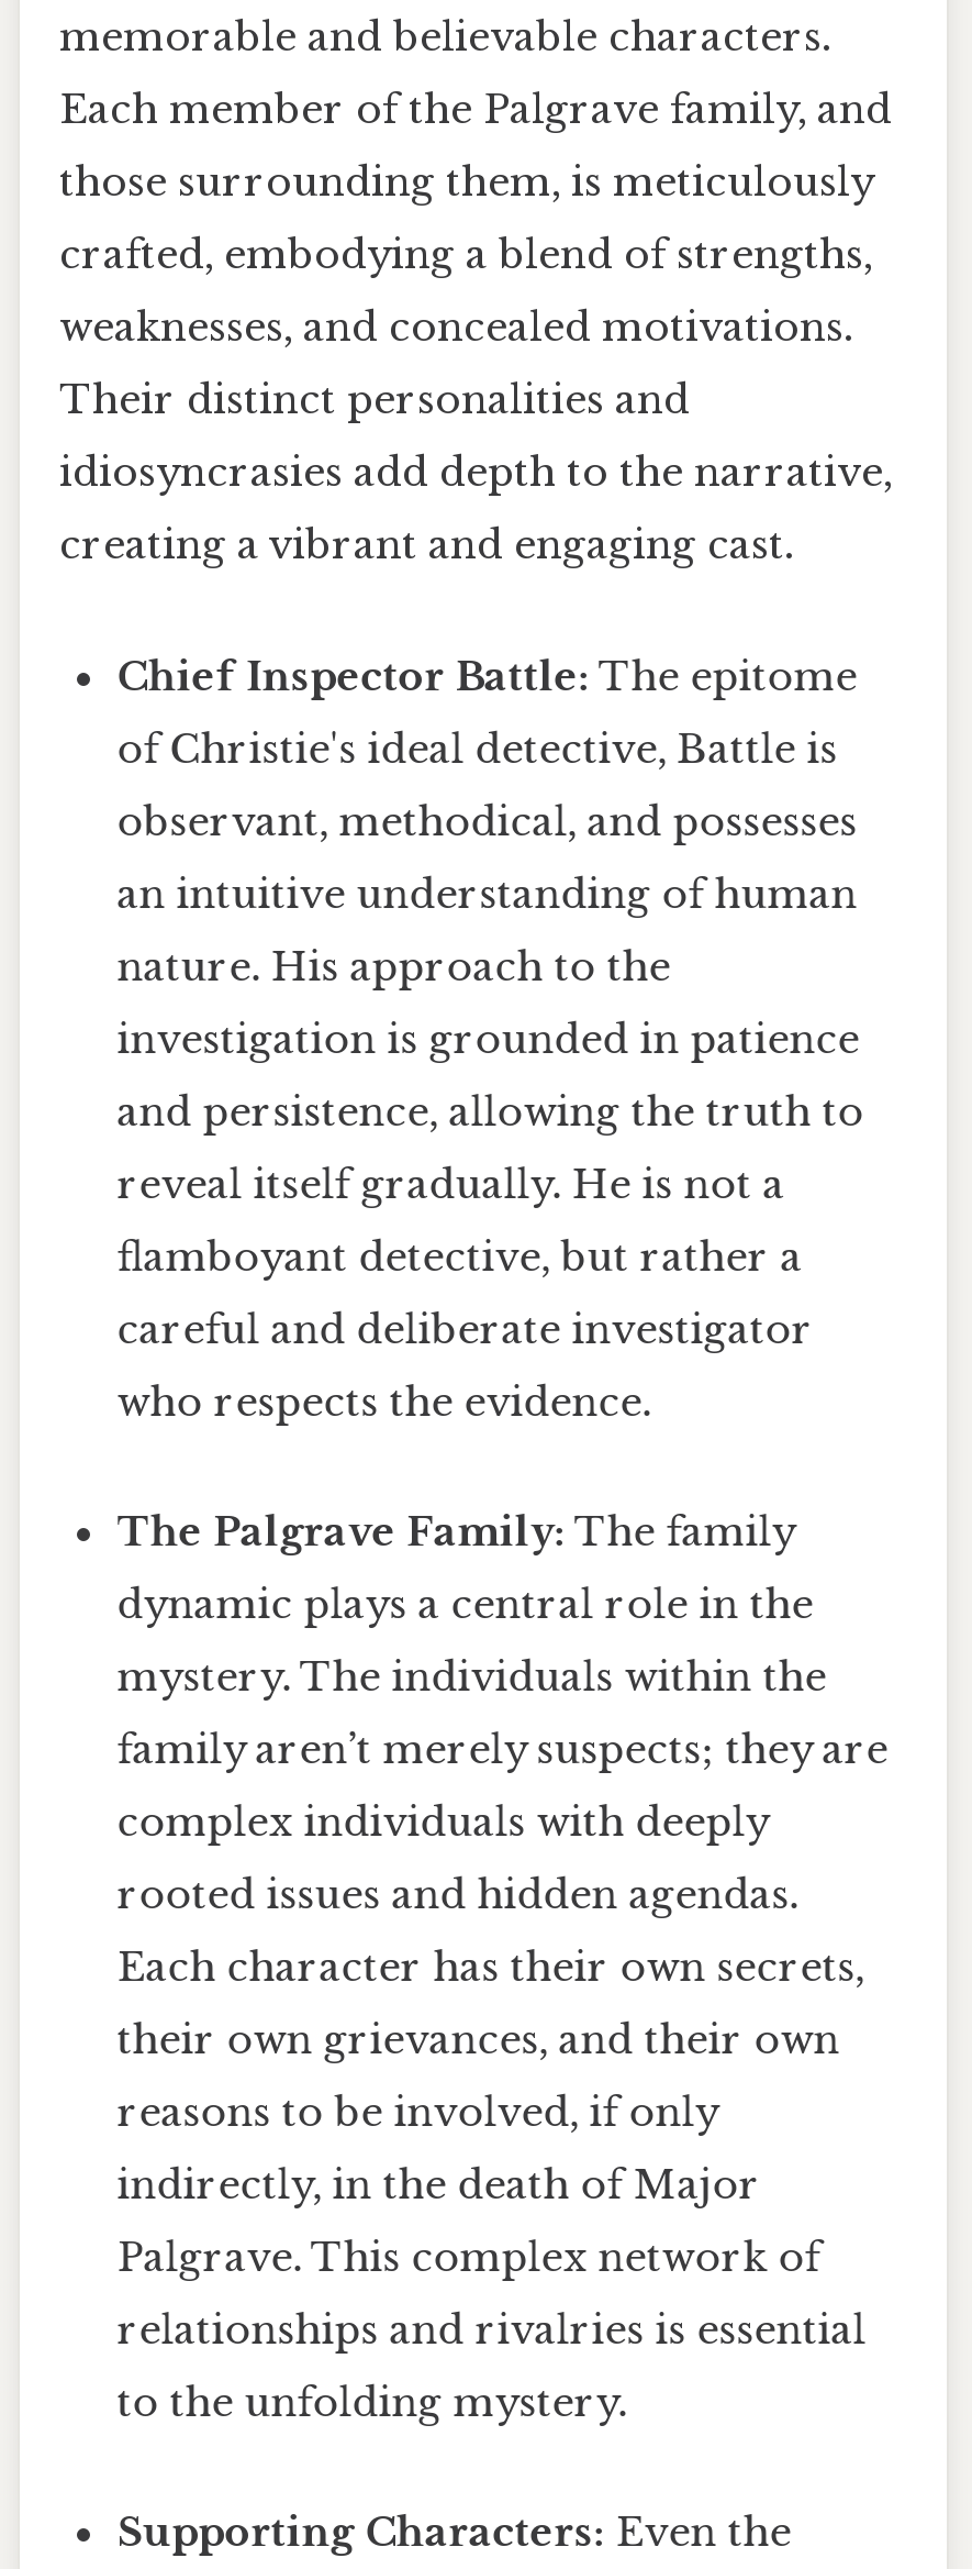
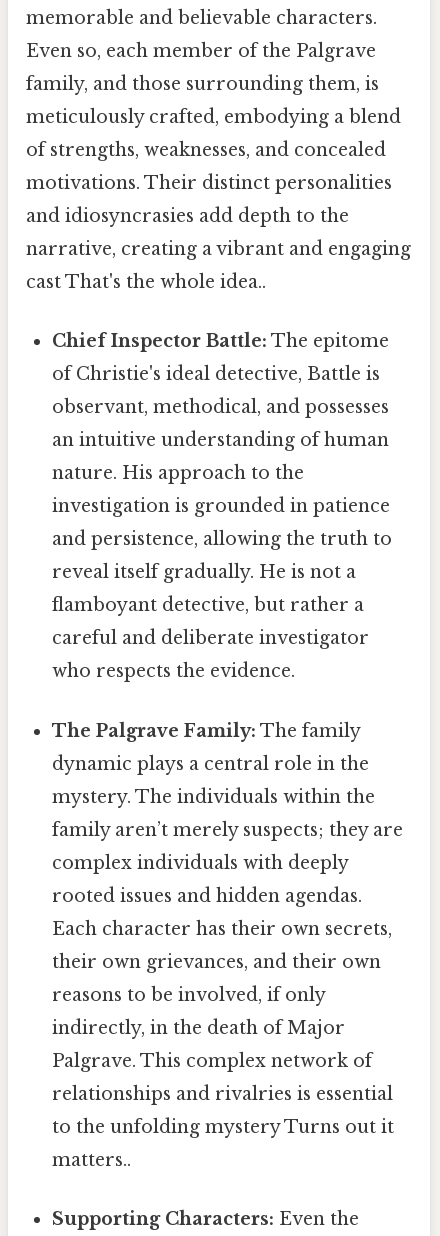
[59,86,892,570] Each member of the Palgrave family, and | those surrounding them, is meticulously | crafted, embodying a blend of strengths, | weaknesses, and concealed motivations. | Their distinct personalities and | idiosyncrasies add depth to the narrative, | creating a vibrant and engaging cast. -> [26,40,411,293] Even so, each member of the Palgrave | family, and those surrounding them, is | meticulously crafted, embodying a blend | of strengths, weaknesses, and concealed | motivations. Their distinct personalities | and idiosyncrasies add depth to the | narrative, creating a vibrant and engaging | cast That's the whole idea..
[117,2378,626,2427] to the unfolding mystery. -> [52,1116,394,1171] to the unfolding mystery Turns out it | matters..

